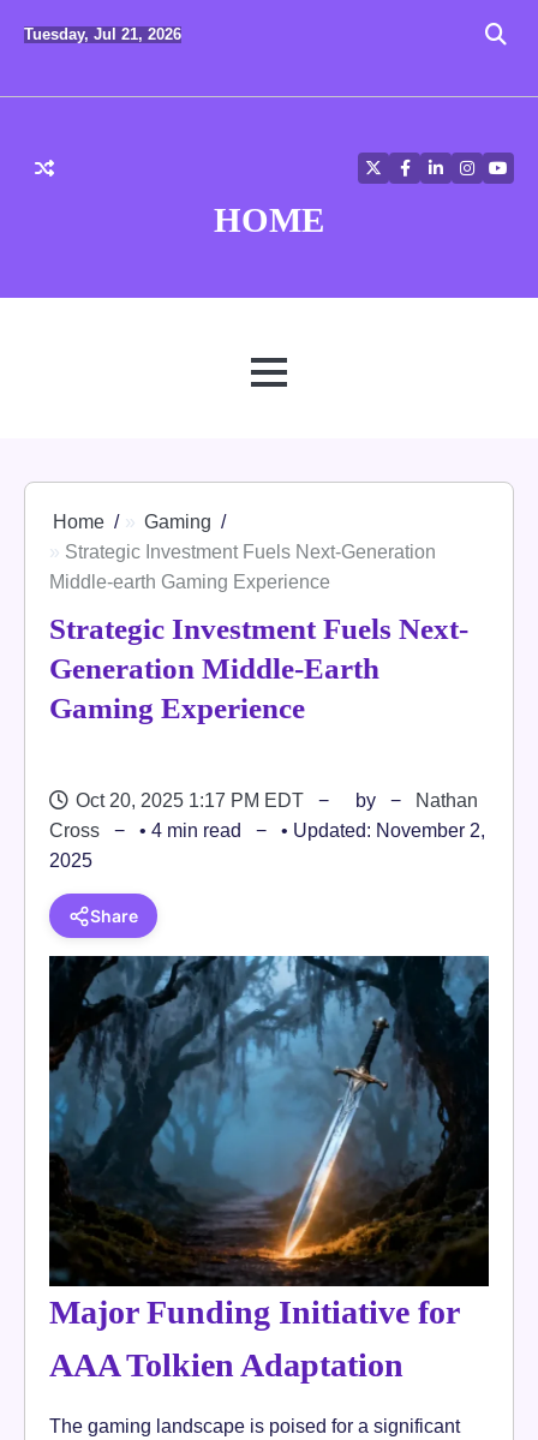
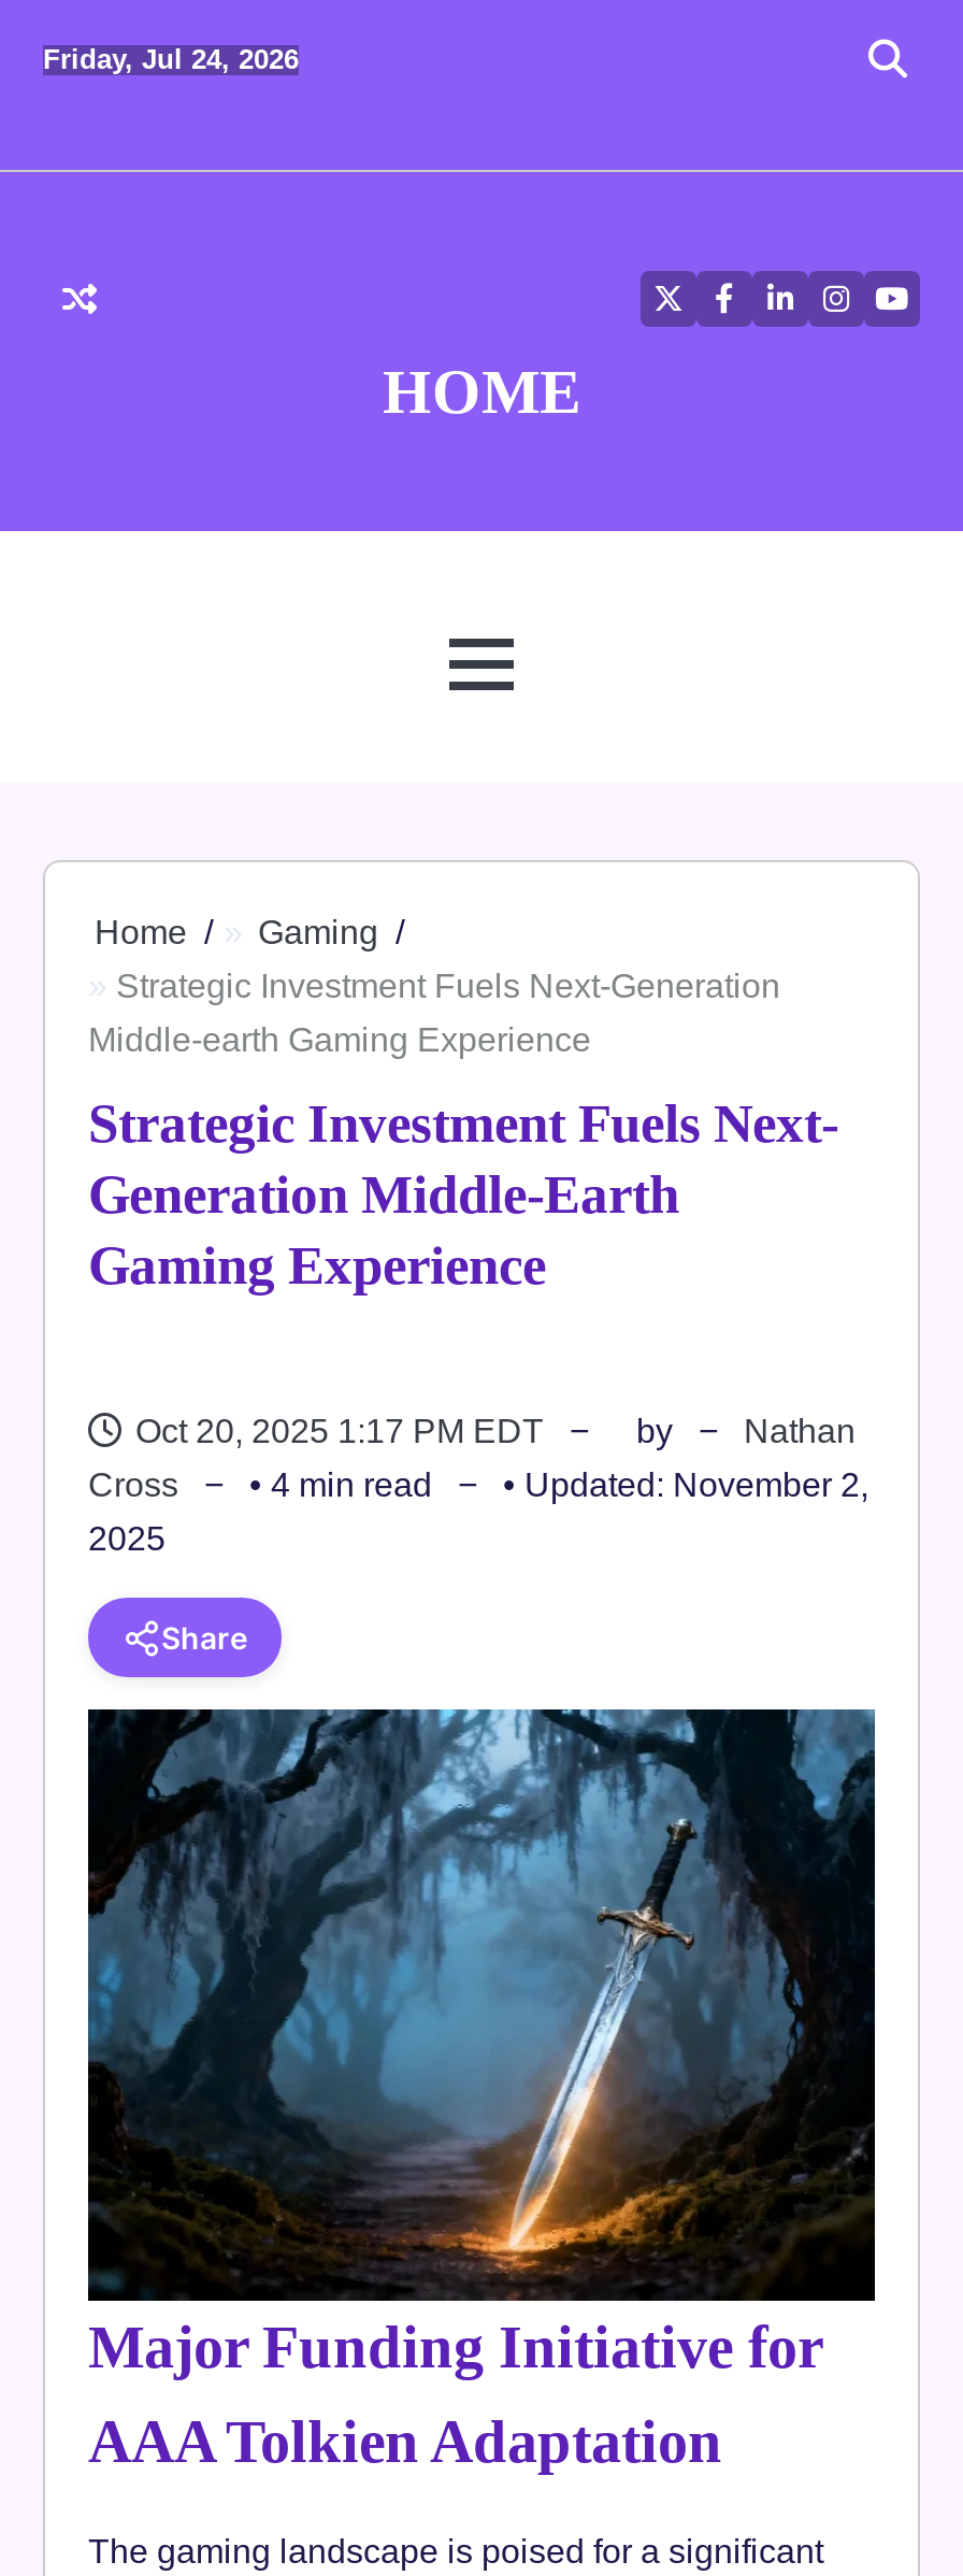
[24,25,181,43] Tuesday, Jul 21, 2026 -> [43,43,299,75] Friday, Jul 24, 2026

